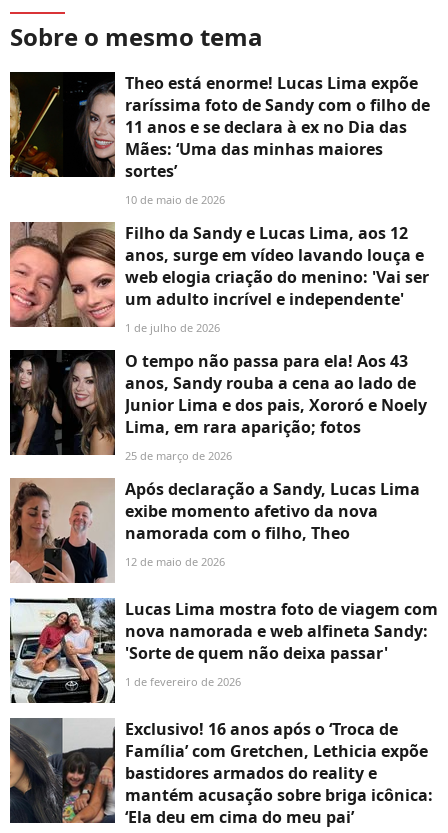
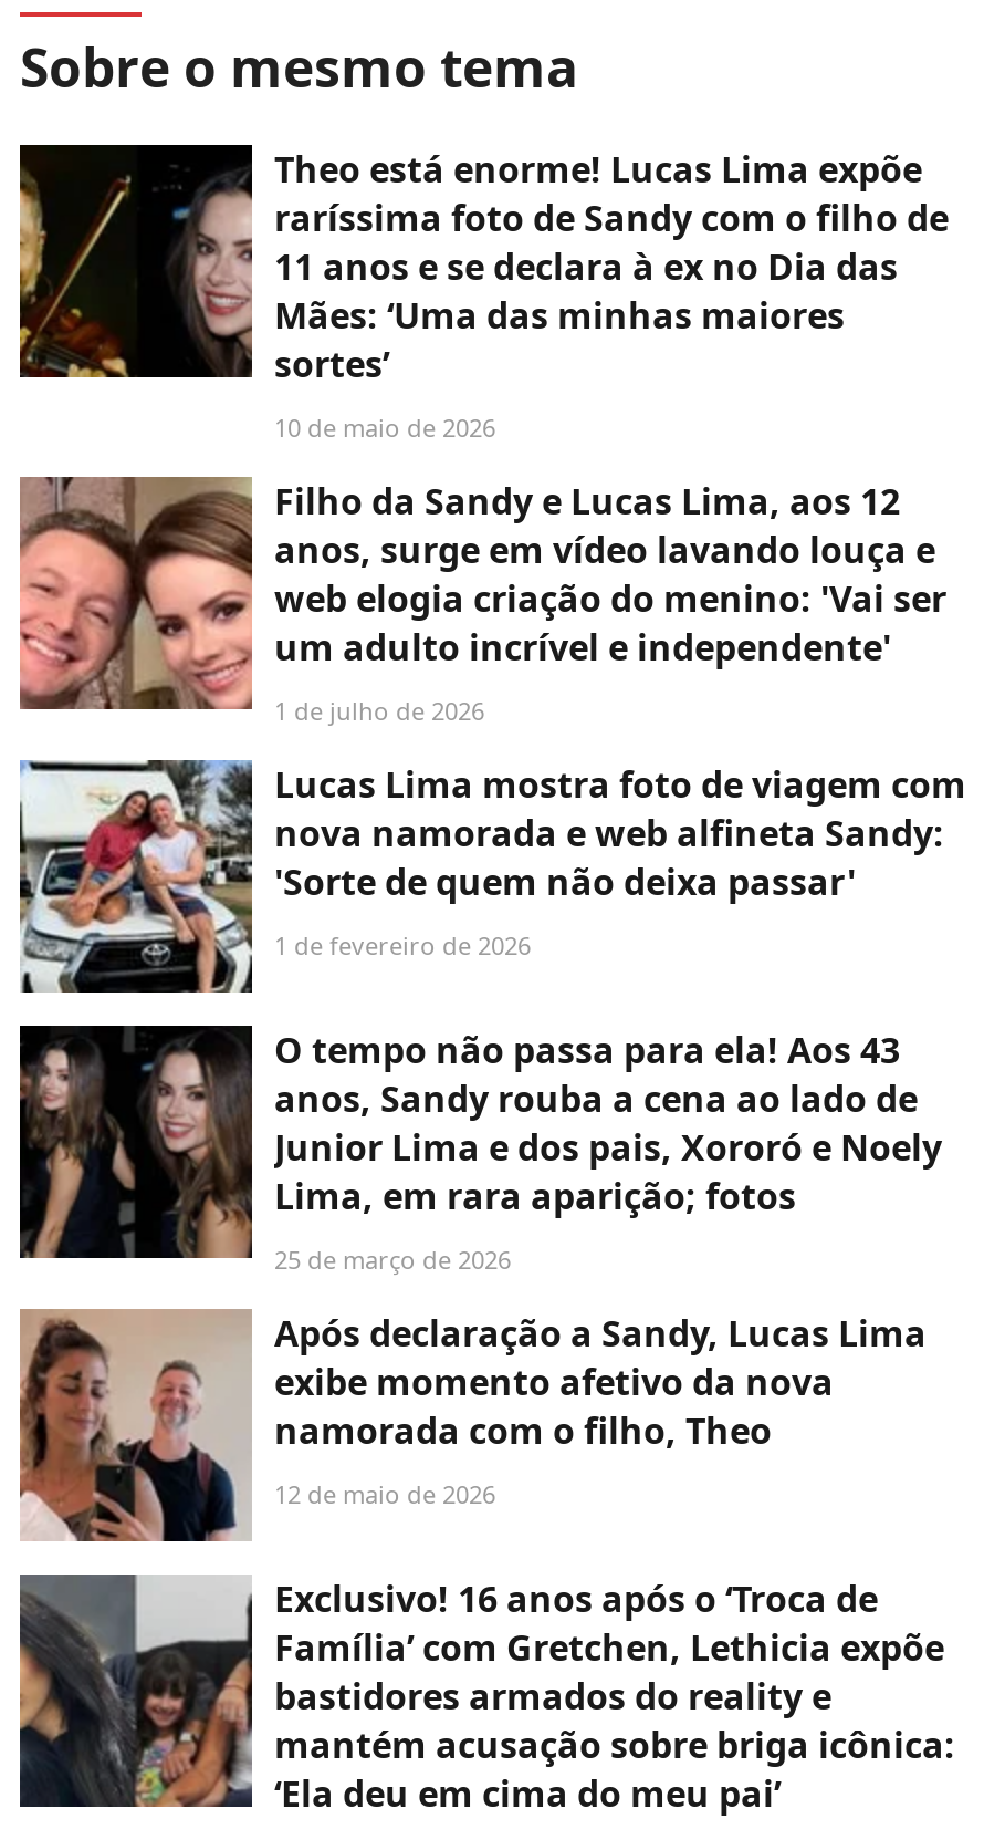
moved [9,350,427,569] -> [18,1026,942,1511]: [image] | O tempo não passa para ela! Aos 43 | anos, Sandy rouba a cena ao lado de | ... | namorada com o filho, Theo | 12 de maio de 2026
moved [9,598,438,704] -> [18,758,966,995]: [image] | Lucas Lima mostra foto de viagem com | nova namorada e web alfineta Sandy: | 'Sorte de quem não deixa passar' | 1 de fevereiro de 2026

